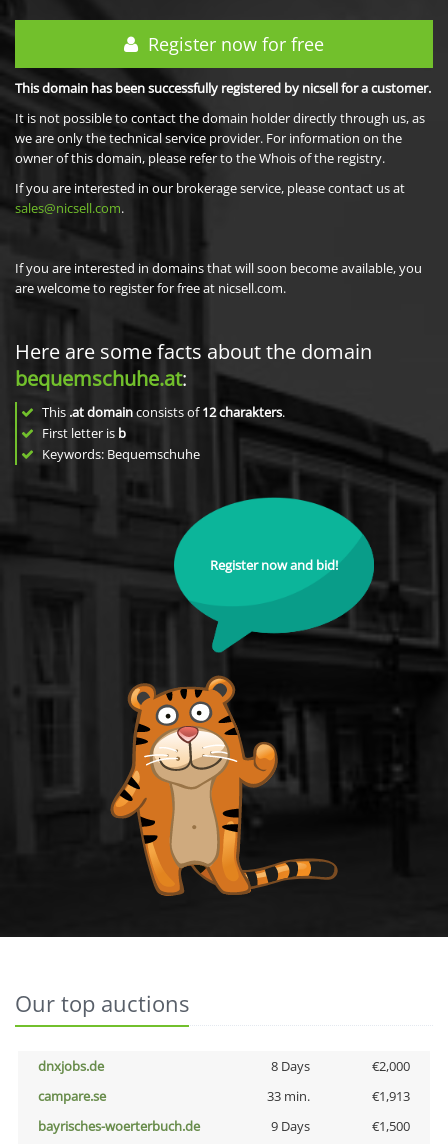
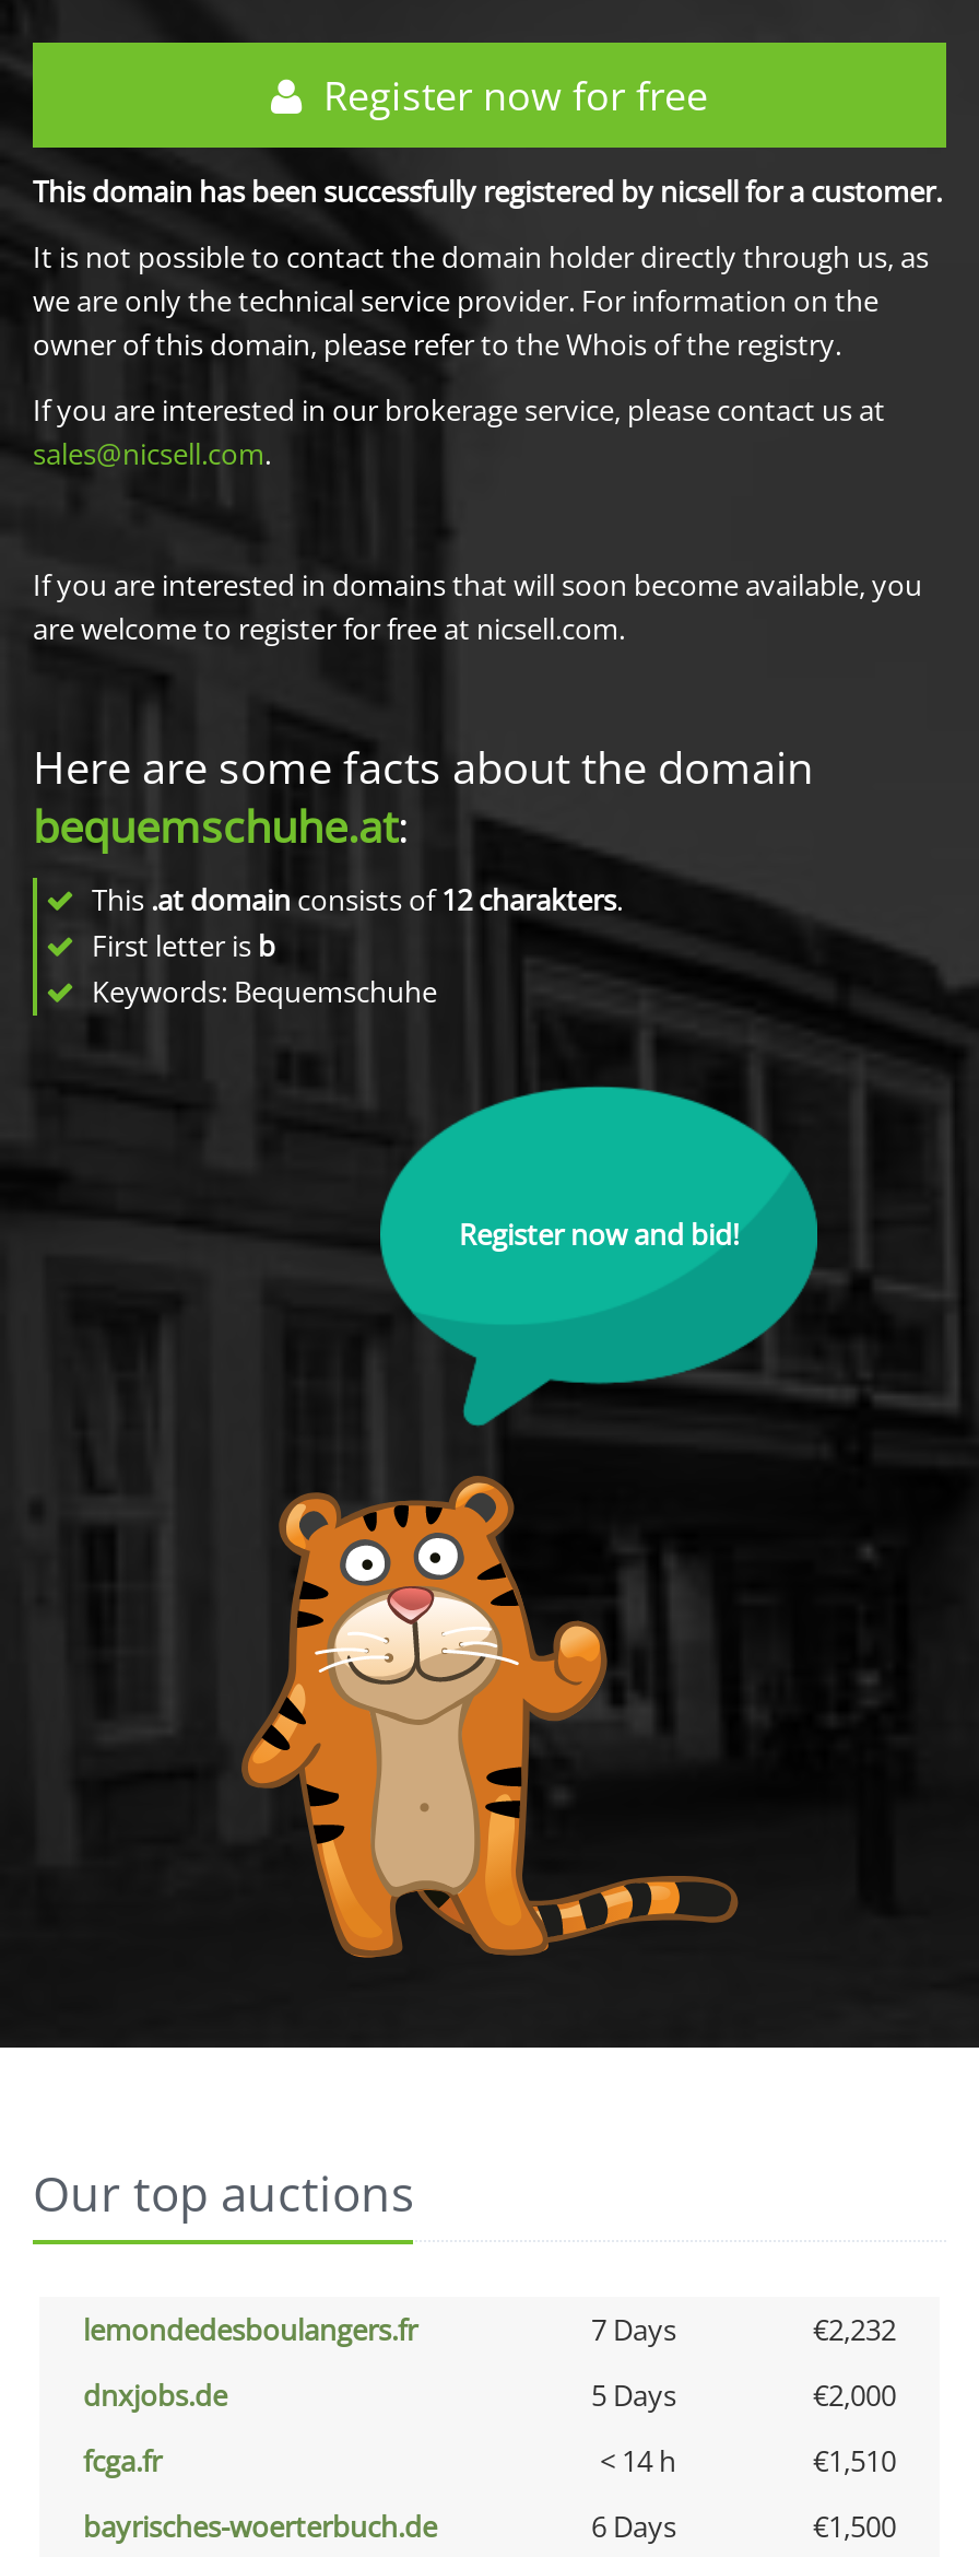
none -> [83,2310,896,2349] lemondedesboulangers.fr | 7 Days | €2,232
[270,1057,309,1075] 8 Days -> [591,2376,676,2415] 5 Days
[38,1087,410,1105] campare.se | 33 min. | €1,913 -> [83,2441,896,2480] fcga.fr | < 14 h | €1,510
[270,1117,309,1135] 9 Days -> [591,2507,676,2546] 6 Days

